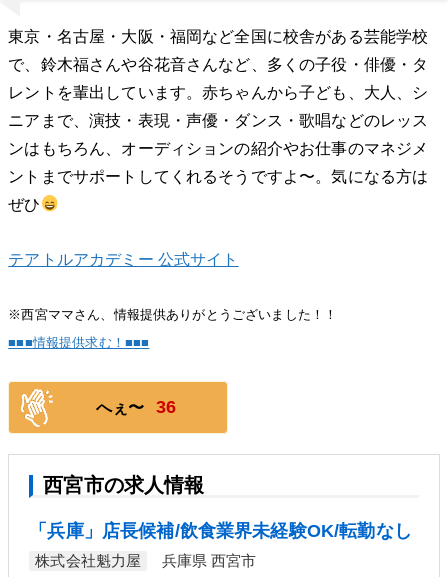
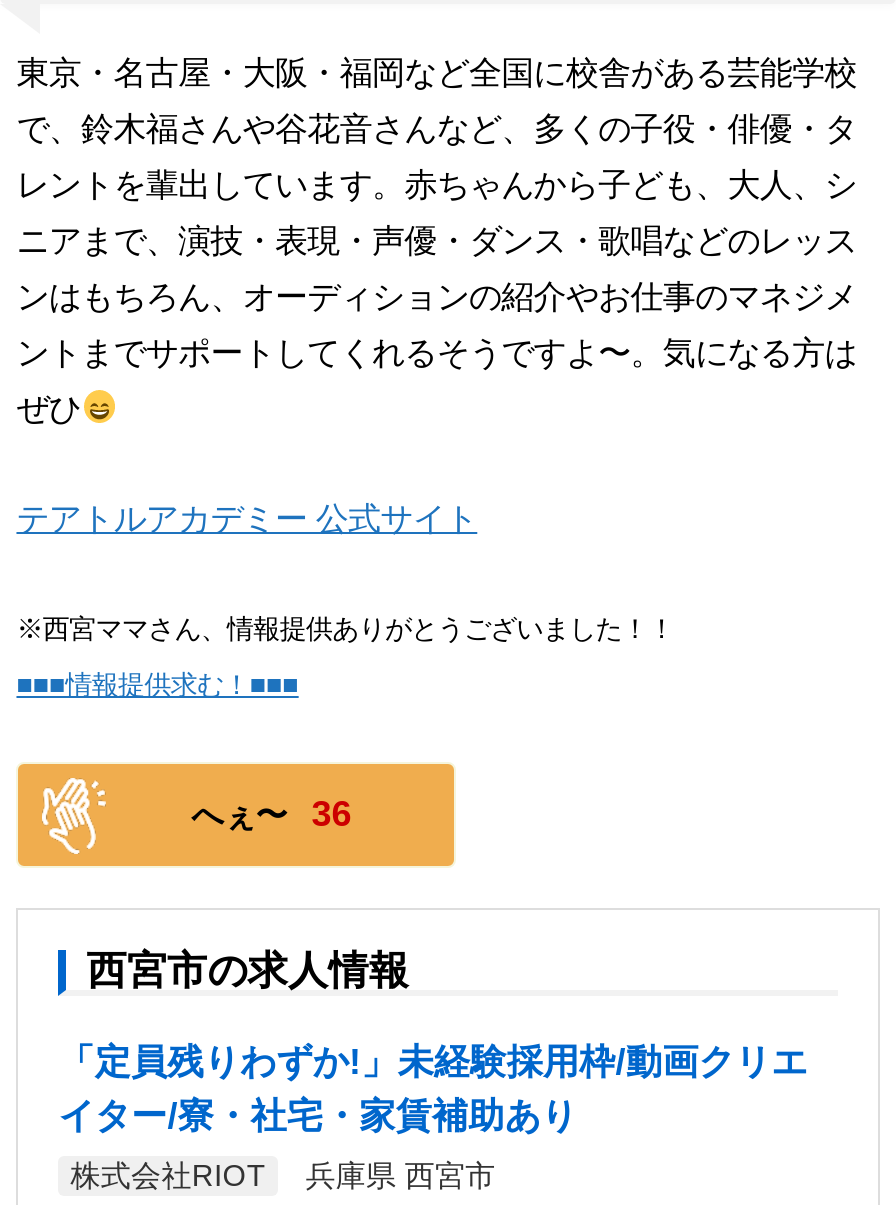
[29,521,412,541] 「兵庫」店長候補/飲食業界未経験OK/転勤なし -> [58,1043,808,1137] 「定員残りわずか!」未経験採用枠/動画クリエ | イター/寮・社宅・家賃補助あり
[35,553,141,569] 株式会社魁力屋 -> [70,1161,265,1193] 株式会社RIOT

